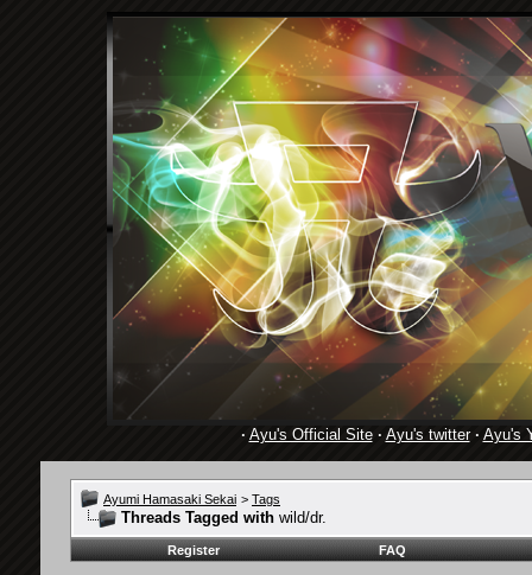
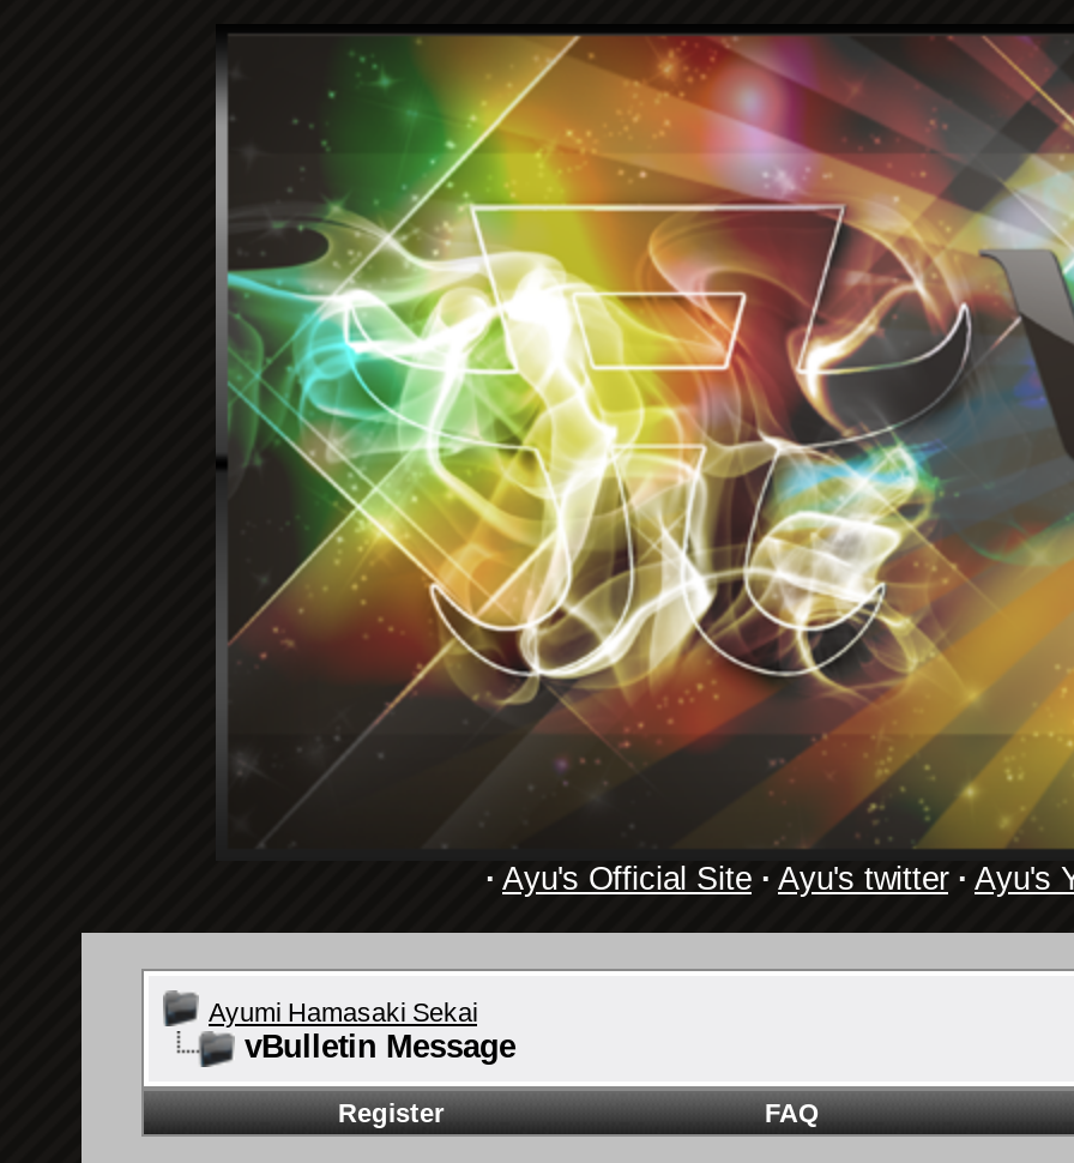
[103,492,327,526] Ayumi Hamasaki Sekai > Tags | Threads Tagged with wild/dr. -> [209,998,515,1065] Ayumi Hamasaki Sekai | vBulletin Message

